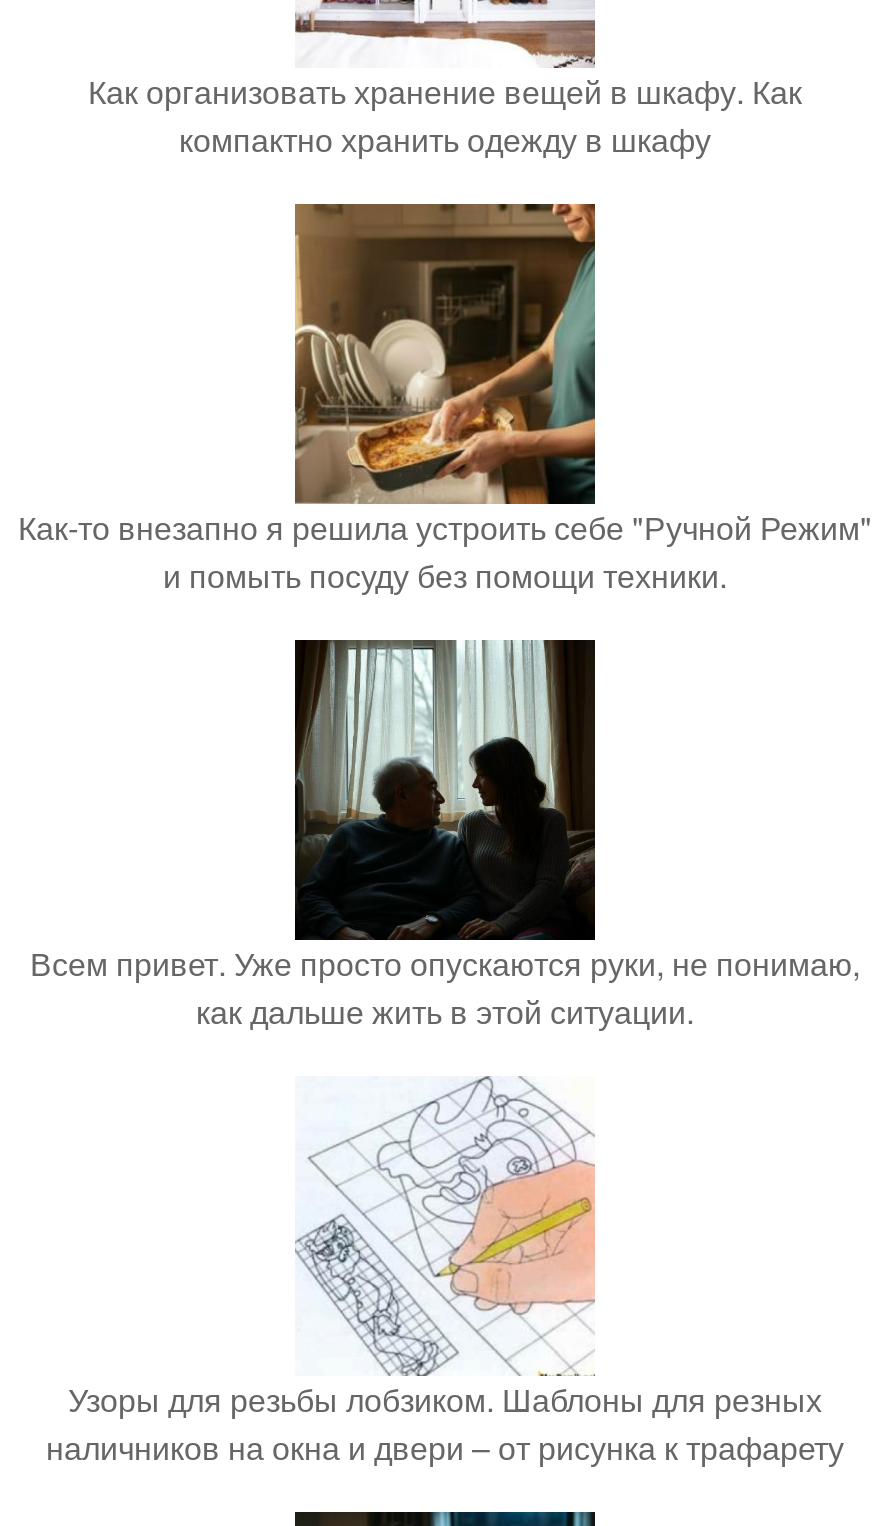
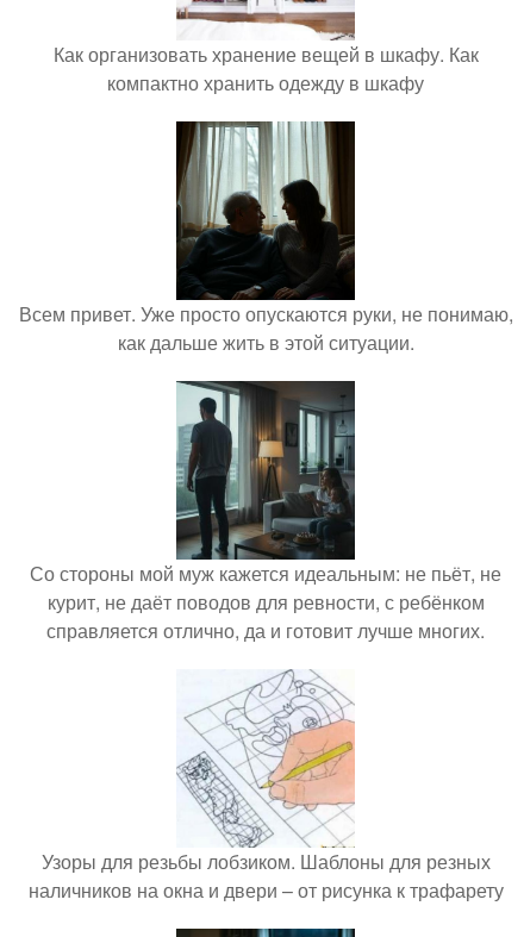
[18,202,872,597] [image] | Как-то внезапно я решила устроить себе "Ручной Режим" | и помыть посуду без помощи техники. -> none
moved [30,636,860,1033] -> [18,119,513,356]: [image] | Всем привет. Уже просто опускаются руки, не понимаю, | как дальше жить в этой ситуации.
none -> [30,393,501,644] [image] | Со стороны мой муж кажется идеальным: не пьёт, не | курит, не даёт поводов для ревности, с ребёнком | справляется отлично, да и готовит лучше многих.

